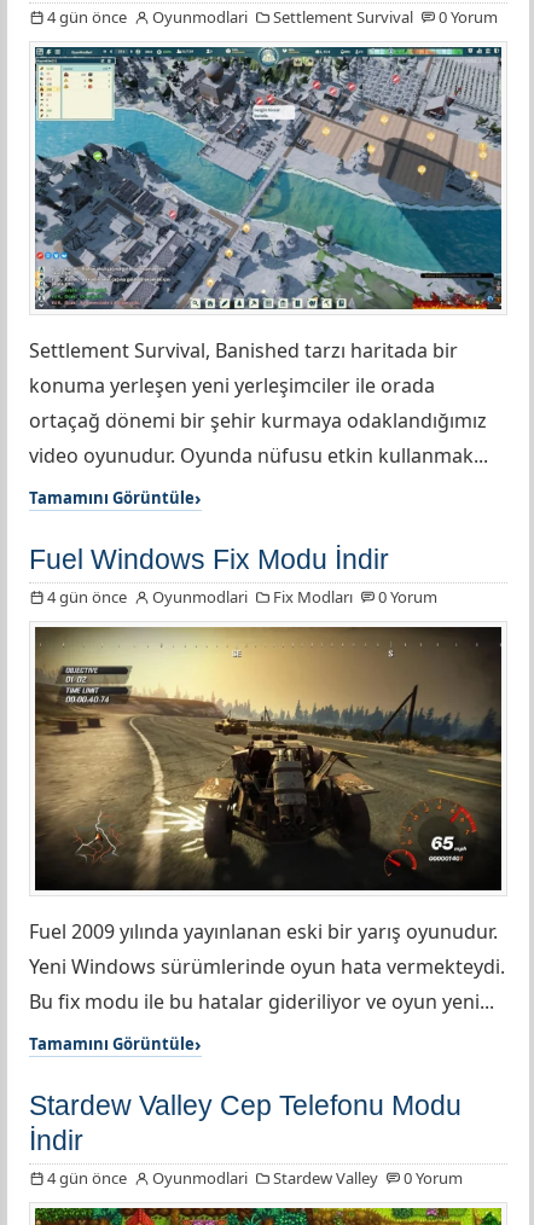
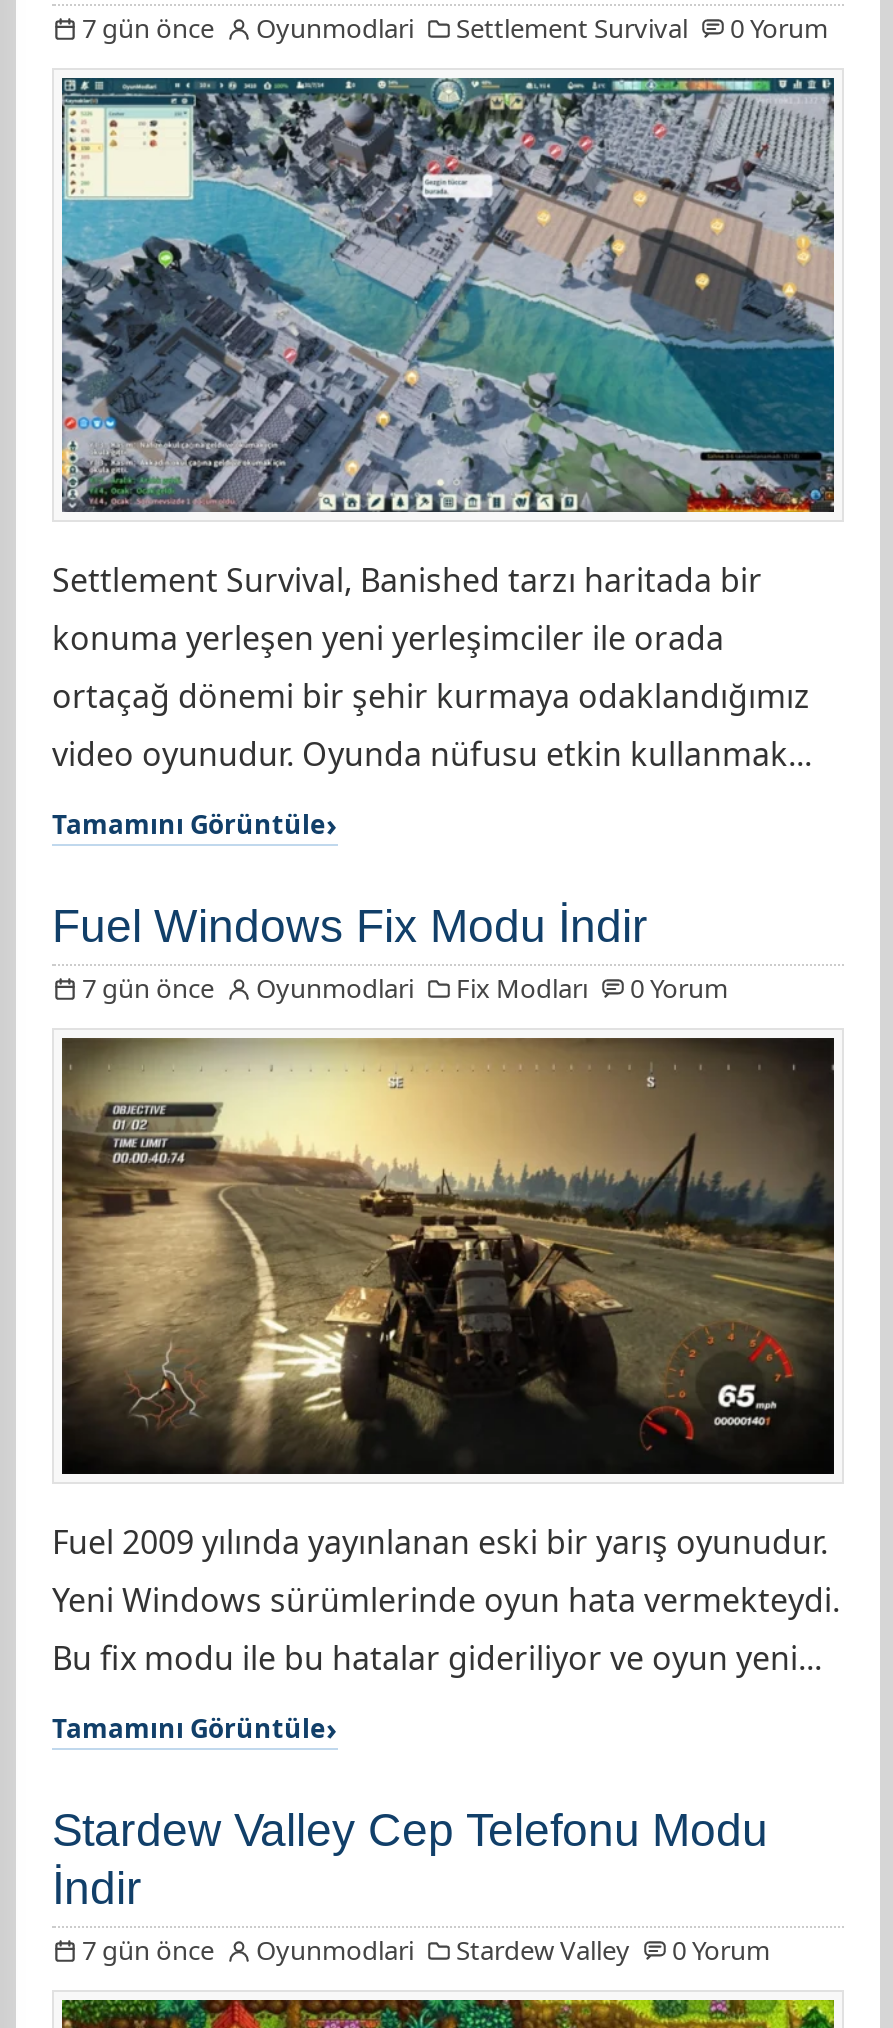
[47,5,498,27] 4 gün önce Oyunmodlari Settlement Survival 0 Yorum -> [82,9,828,45] 7 gün önce Oyunmodlari Settlement Survival 0 Yorum
[47,585,437,607] 4 gün önce Oyunmodlari Fix Modları 0 Yorum -> [82,969,728,1005] 7 gün önce Oyunmodlari Fix Modları 0 Yorum
[47,1166,463,1188] 4 gün önce Oyunmodlari Stardew Valley 0 Yorum -> [82,1931,770,1967] 7 gün önce Oyunmodlari Stardew Valley 0 Yorum

